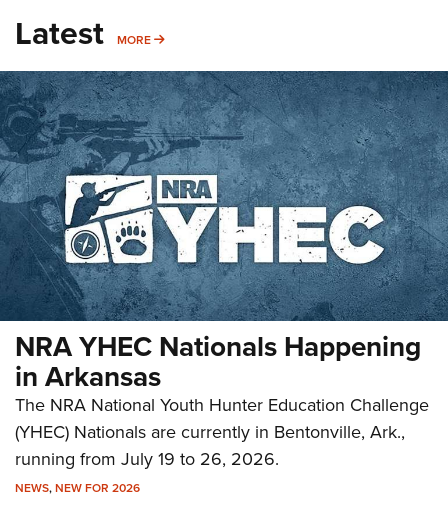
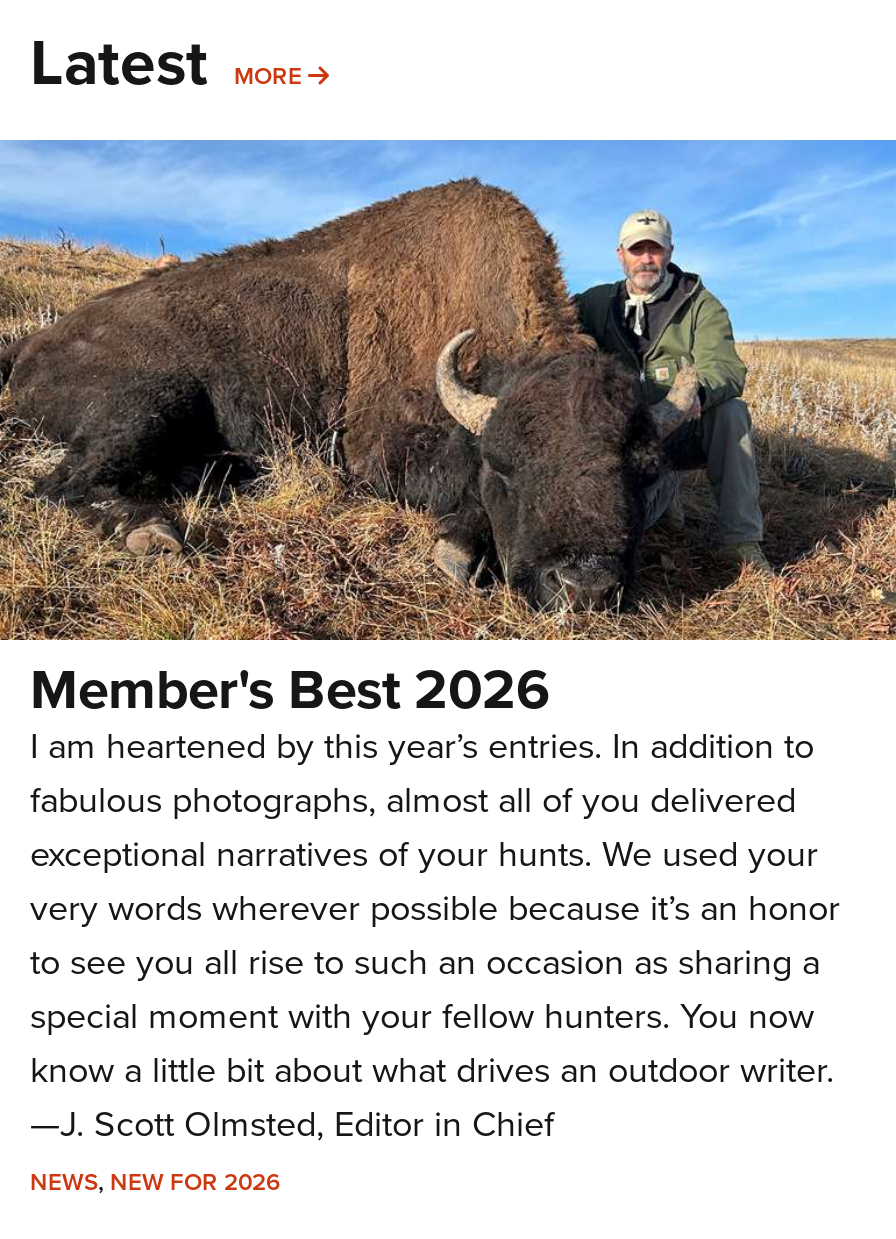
[3,70,445,471] [image] | NRA YHEC Nationals Happening | in Arkansas | The NRA National Youth Hunter Education Challenge | (YHEC) Nationals are currently in Bentonville, Ark., | running from July 19 to 26, 2026. -> [6,138,890,1150] [image] | Member's Best 2026 | I am heartened by this year’s entries. In addition to | fabulous photographs, almost all of you delivered | exceptional narratives of your hunts. We used your | very words wherever possible because it’s an honor | to see you all rise to such an occasion as sharing a | special moment with your fellow hunters. You now | know a little bit about what drives an outdoor writer. | —J. Scott Olmsted, Editor in Chief

